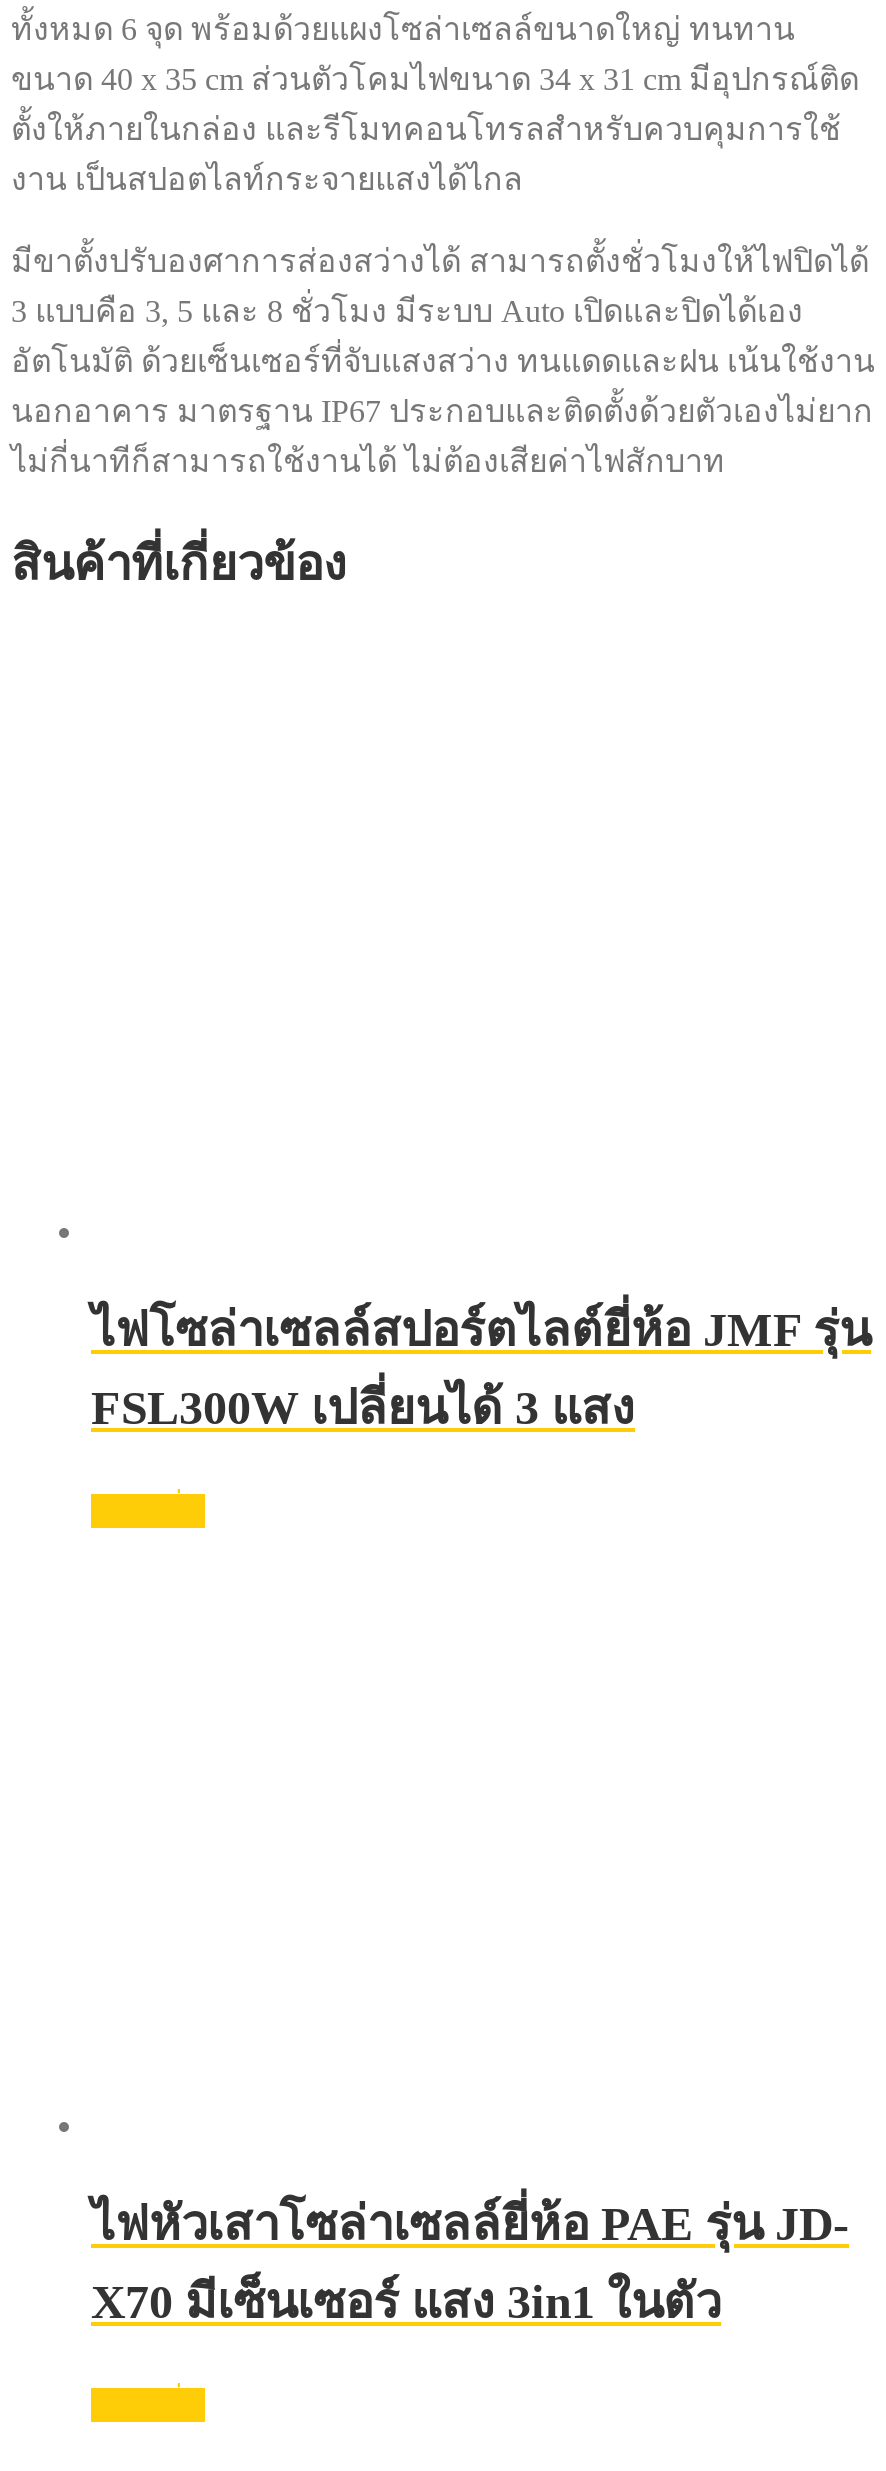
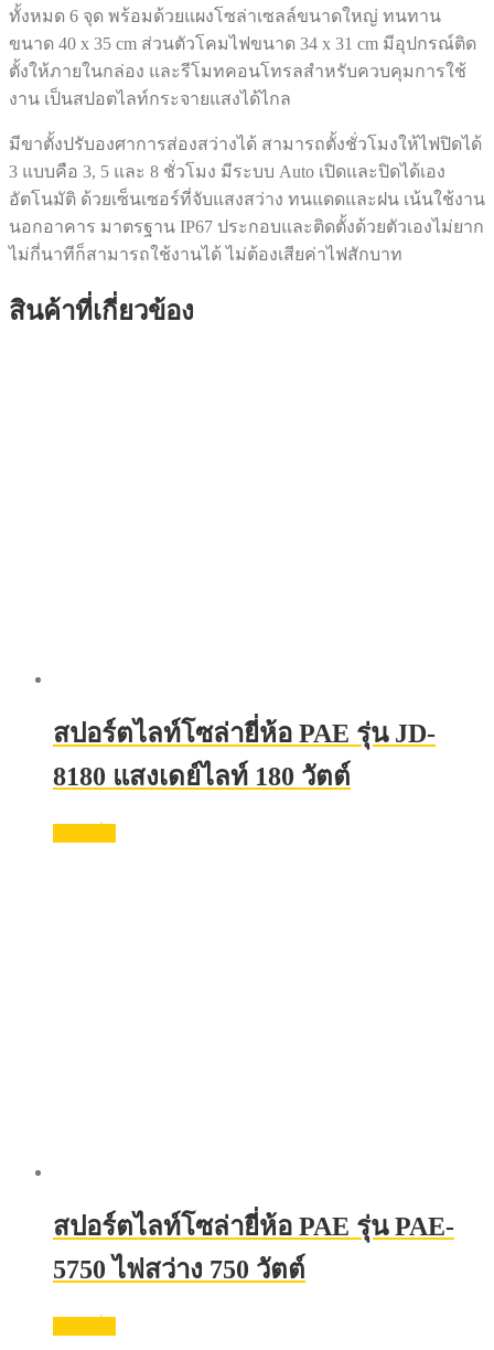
[91,1304,871,1356] ไฟโซล่าเซลล์สปอร์ตไลต์ยี่ห้อ JMF รุ่น -> [53,719,436,748] สปอร์ตไลท์โซล่ายี่ห้อ PAE รุ่น JD-
[91,1382,635,1434] FSL300W เปลี่ยนได้ 3 แสง -> [53,762,351,791] 8180 แสงเดย์ไลท์ 180 วัตต์
[91,2198,849,2250] ไฟหัวเสาโซล่าเซลล์ยี่ห้อ PAE รุ่น JD- -> [53,1212,454,1241] สปอร์ตไลท์โซล่ายี่ห้อ PAE รุ่น PAE-
[91,2276,721,2328] X70 มีเซ็นเซอร์ แสง 3in1 ในตัว -> [53,1255,305,1284] 5750 ไฟสว่าง 750 วัตต์

